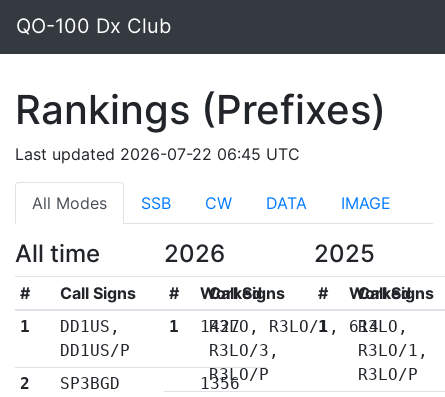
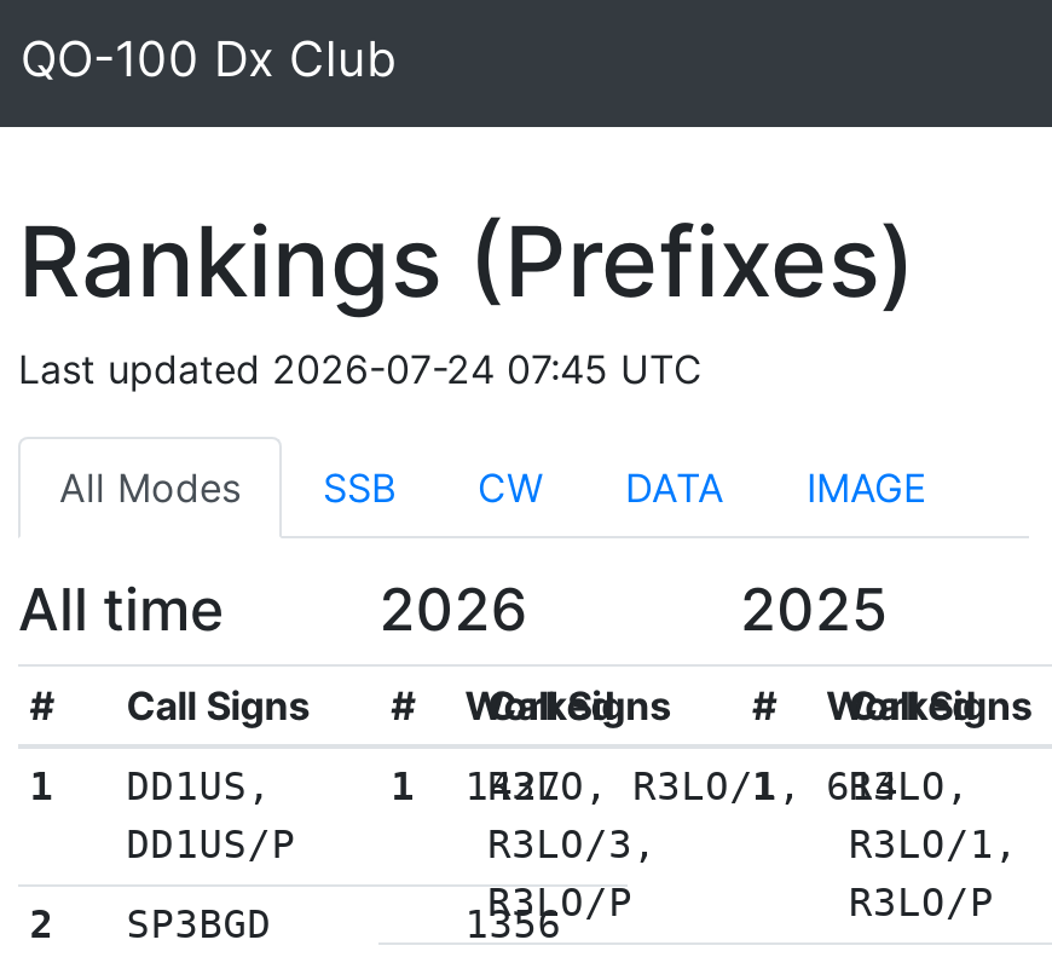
[15,144,300,164] Last updated 2026-07-22 06:45 UTC -> [18,345,703,393] Last updated 2026-07-24 07:45 UTC

